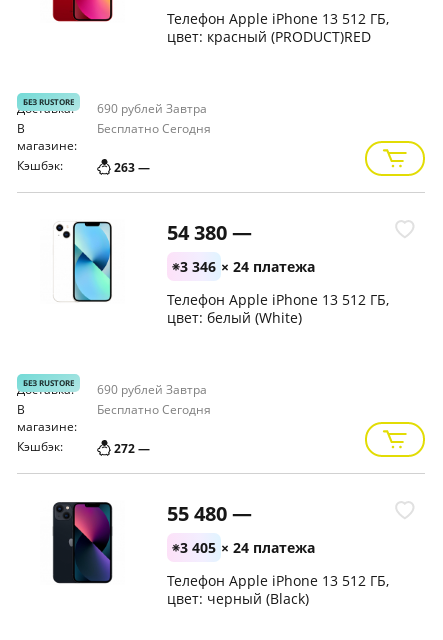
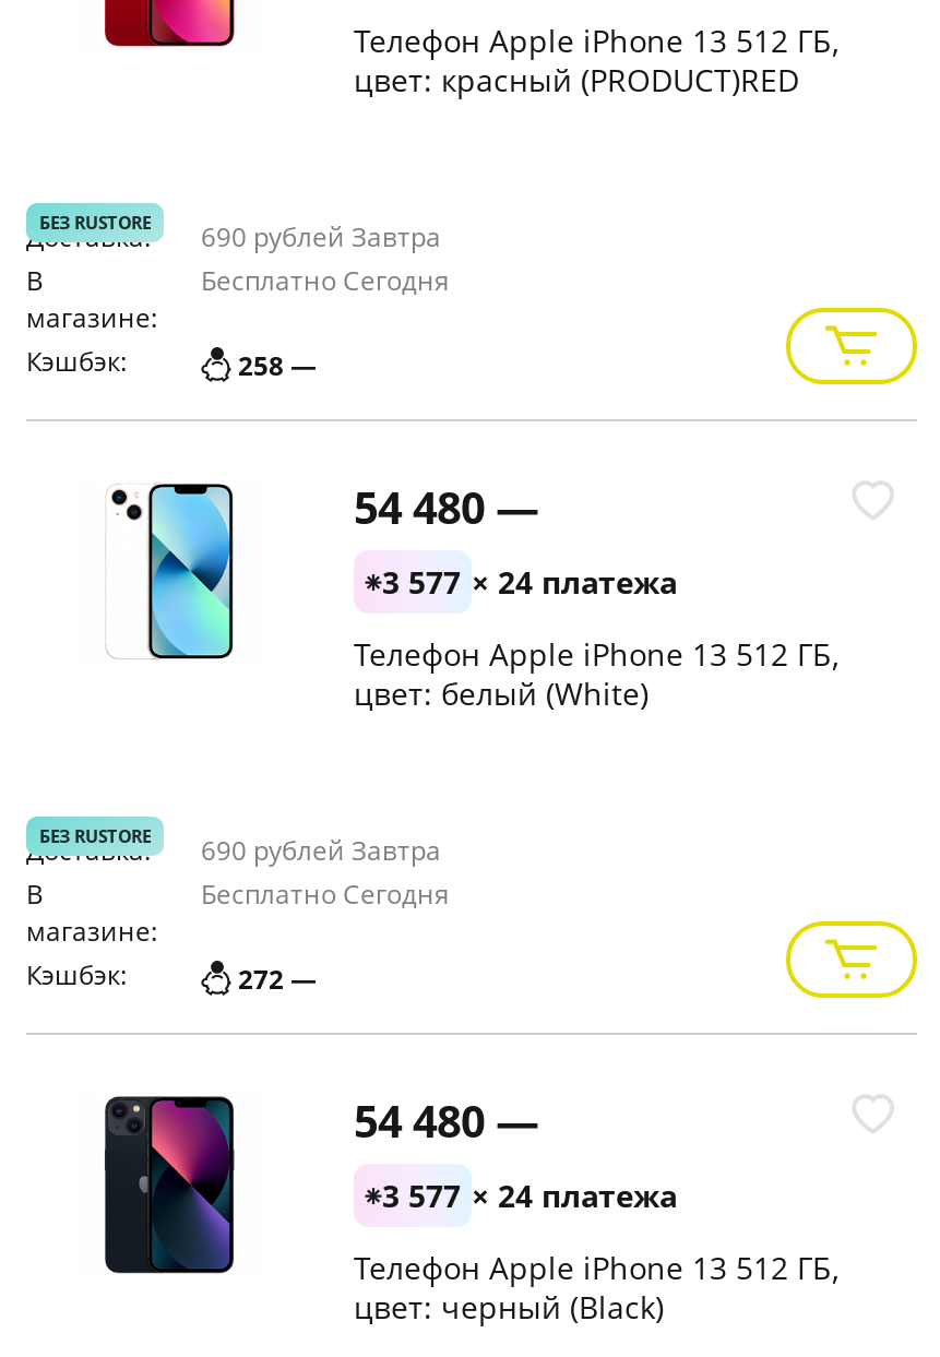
[114,159,150,176] 263 — -> [238,347,317,384] 258 —
[167,219,252,246] 54 380 — -> [354,478,539,537] 54 480 —
[180,257,315,276] 3 346 × 24 платежа -> [382,561,677,603] 3 577 × 24 платежа
[167,500,252,527] 55 480 — -> [354,1092,539,1151] 54 480 —
[180,538,315,557] 3 405 × 24 платежа -> [382,1175,677,1216] 3 577 × 24 платежа

